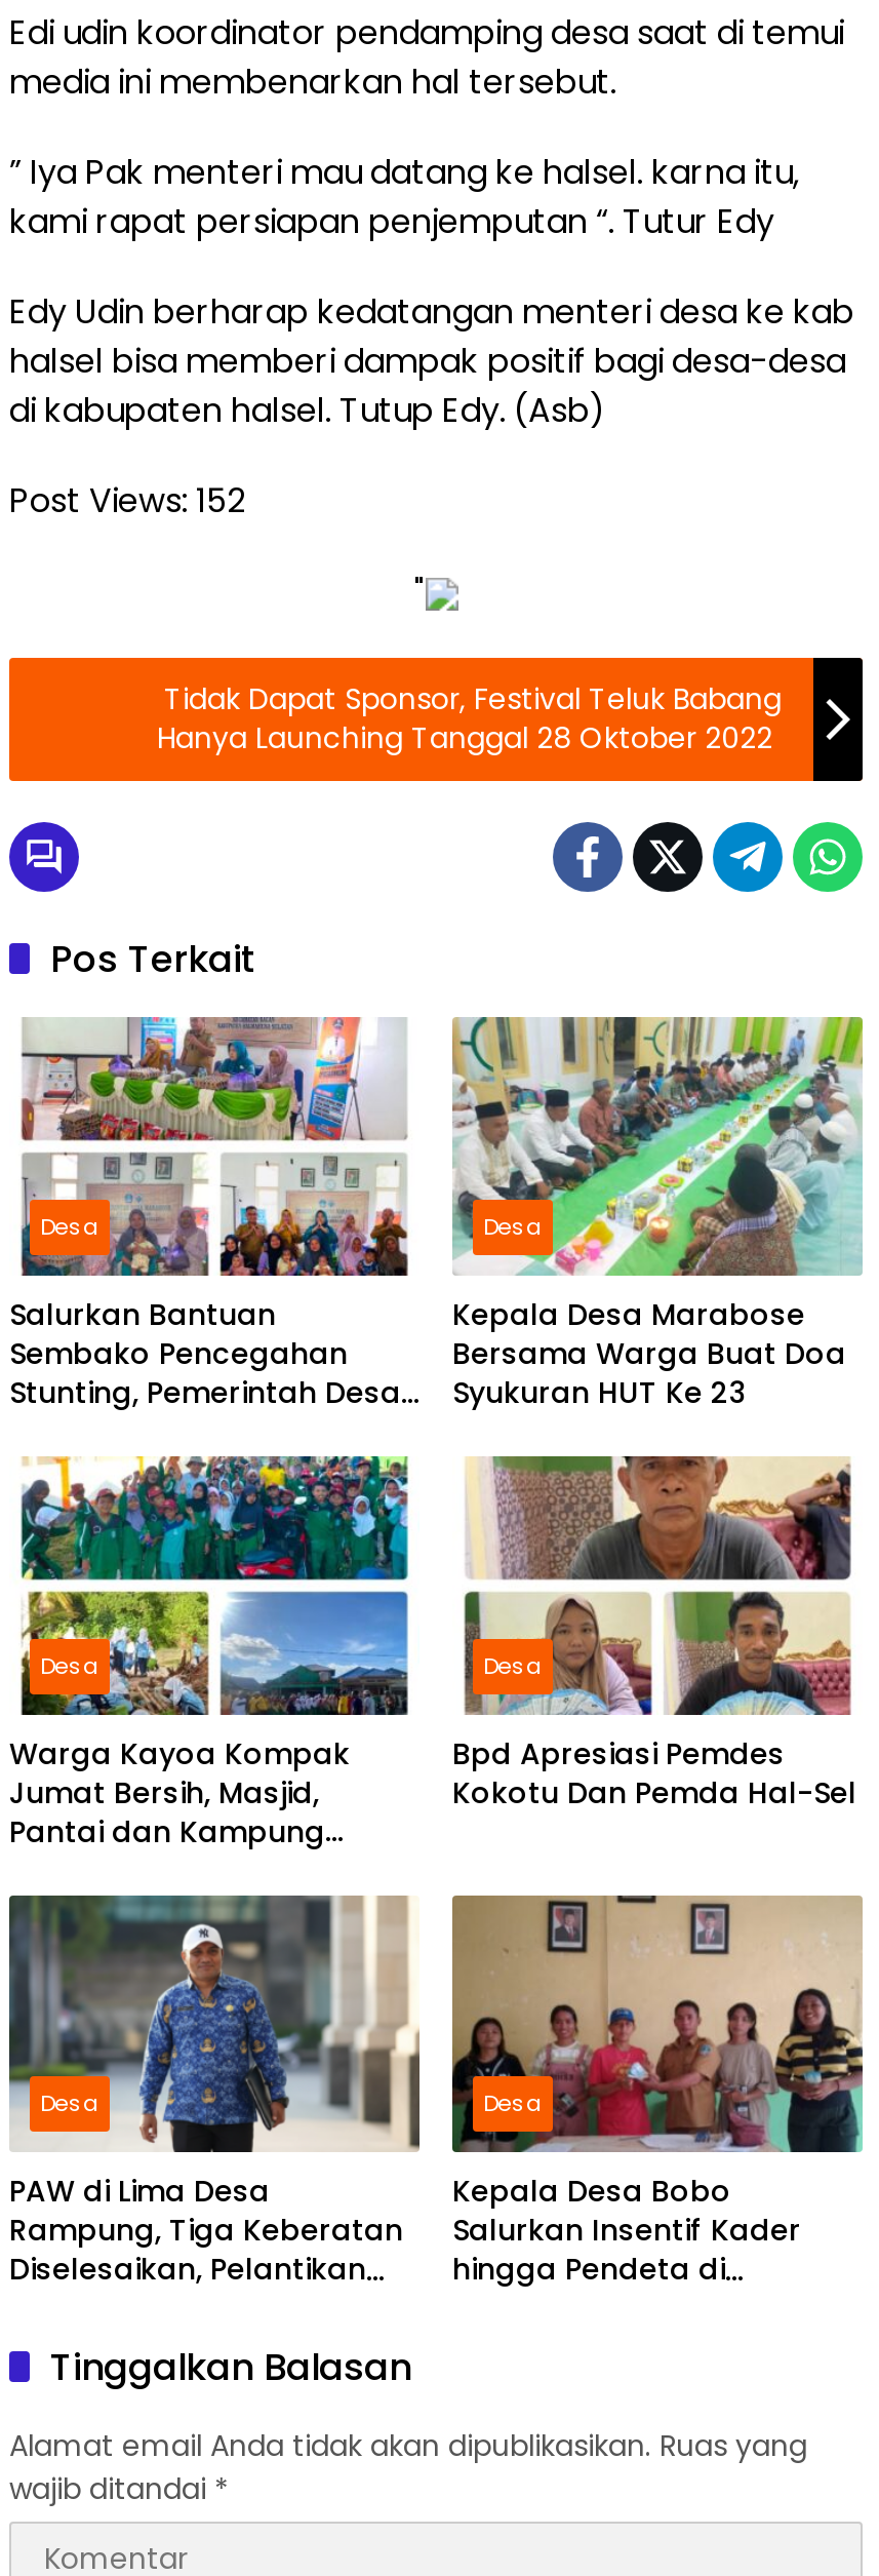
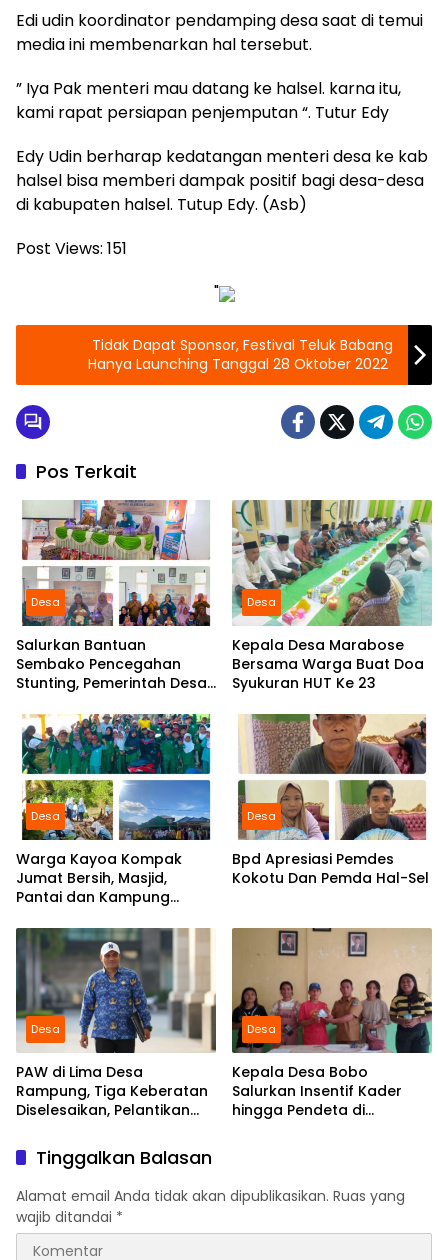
[9,478,245,525] Post Views: 152 -> [16,237,127,260] Post Views: 151

